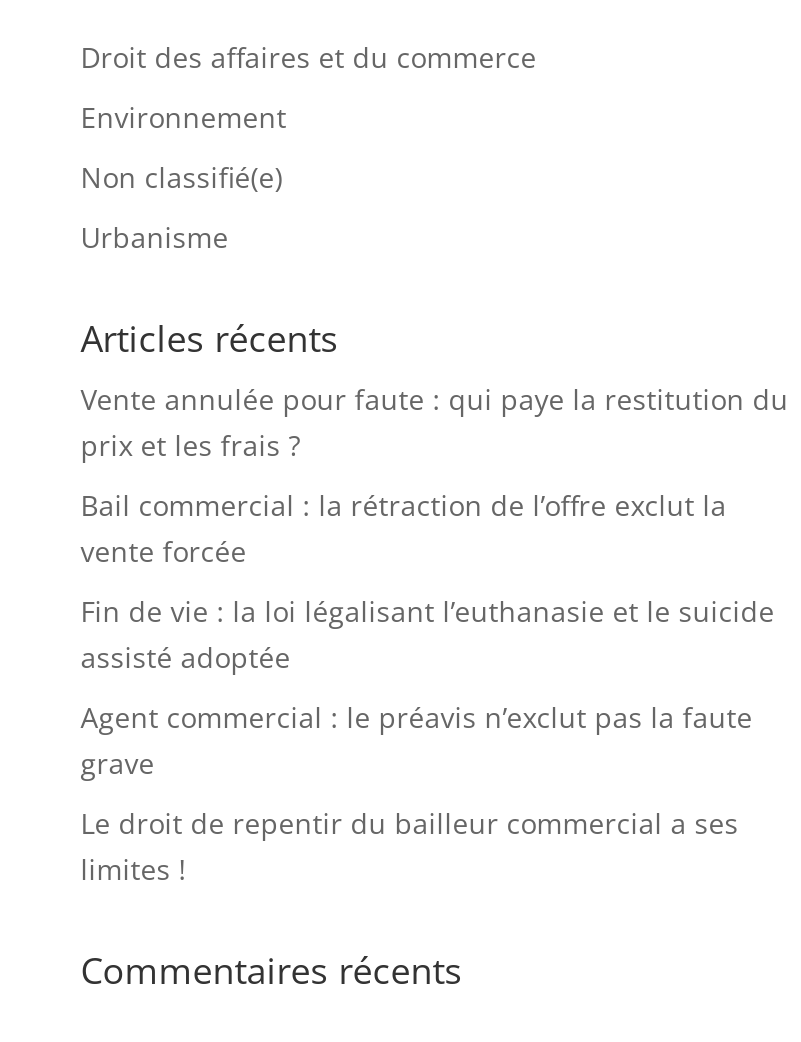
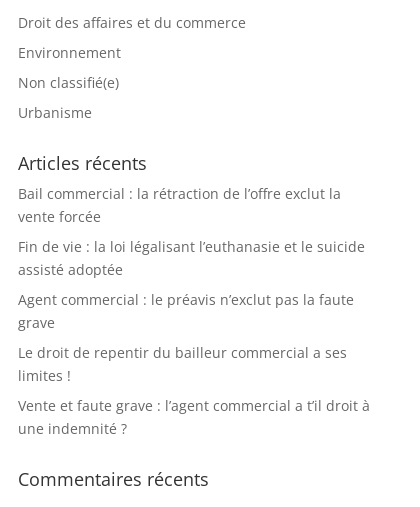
[81,379,789,463] Vente annulée pour faute : qui paye la restitution du | prix et les frais ? -> none
moved [81,485,775,887] -> [18,184,365,385]: Bail commercial : la rétraction de l’offre exclut la | vente forcée | Fin de vie : la loi légalisant l’euthanasie et le suicide | assisté adoptée | Agent commercial : le préavis n’exclut pas la faute | grave | Le droit de repentir du bailleur commercial a ses | limites !
none -> [18,396,370,438] Vente et faute grave : l’agent commercial a t’il droit à | une indemnité ?

